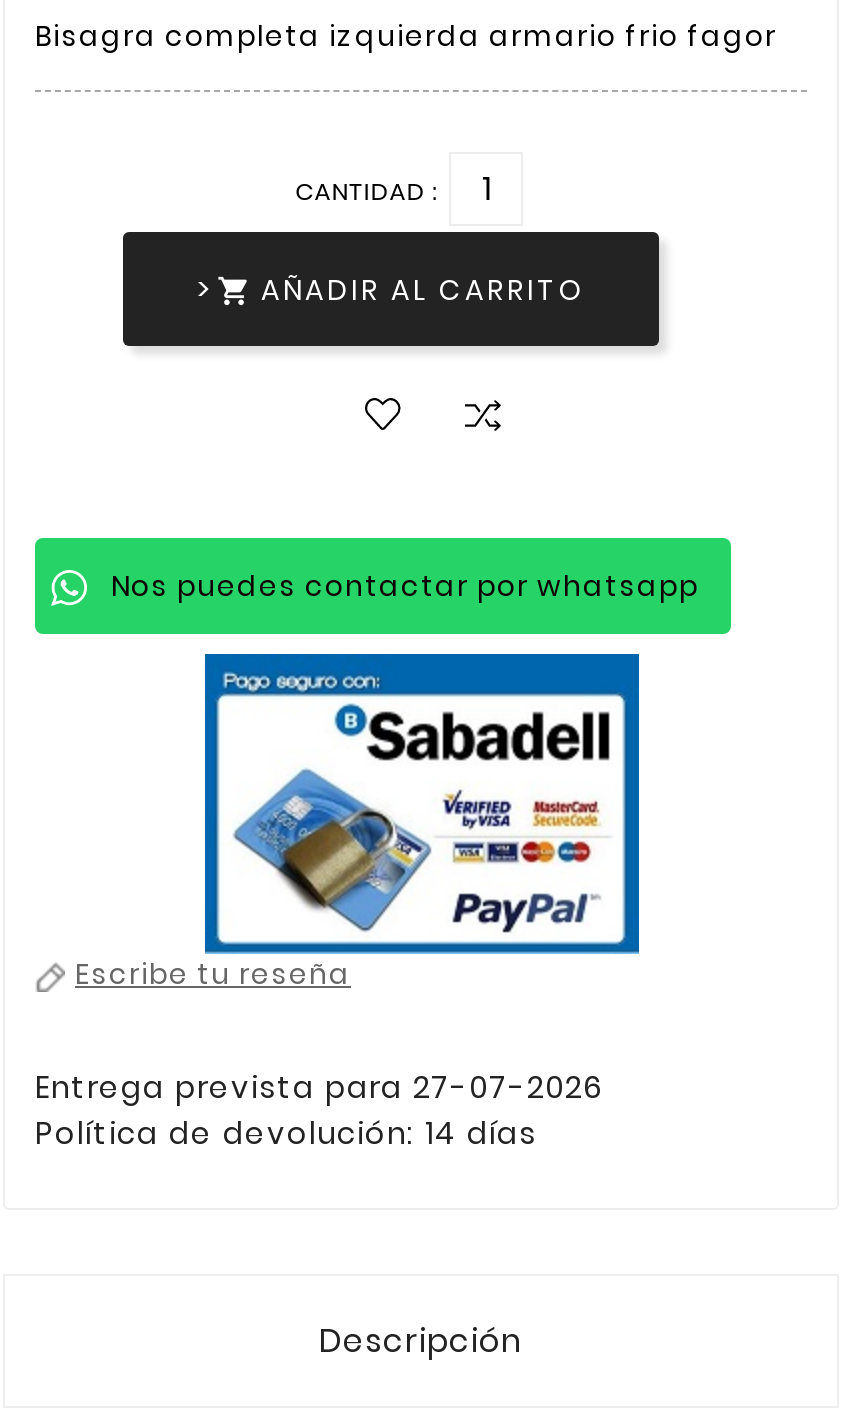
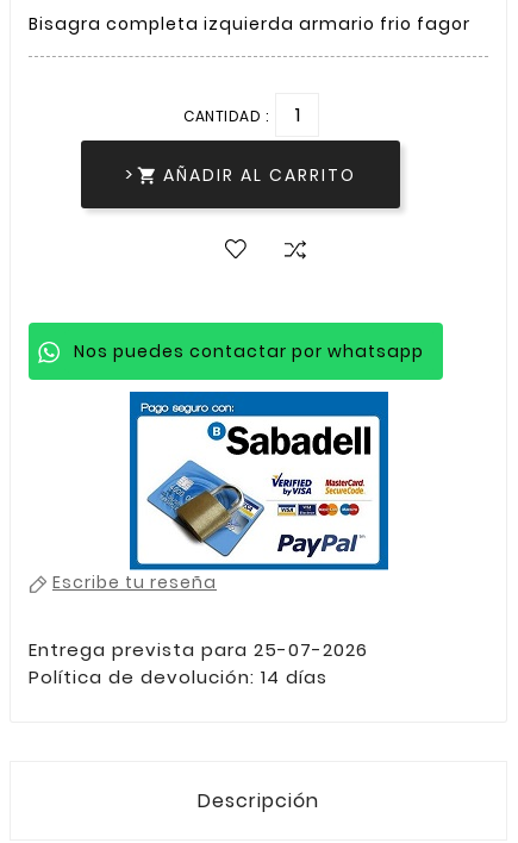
[35,1067,603,1109] Entrega prevista para 27-07-2026 -> [29,637,368,662] Entrega prevista para 25-07-2026

